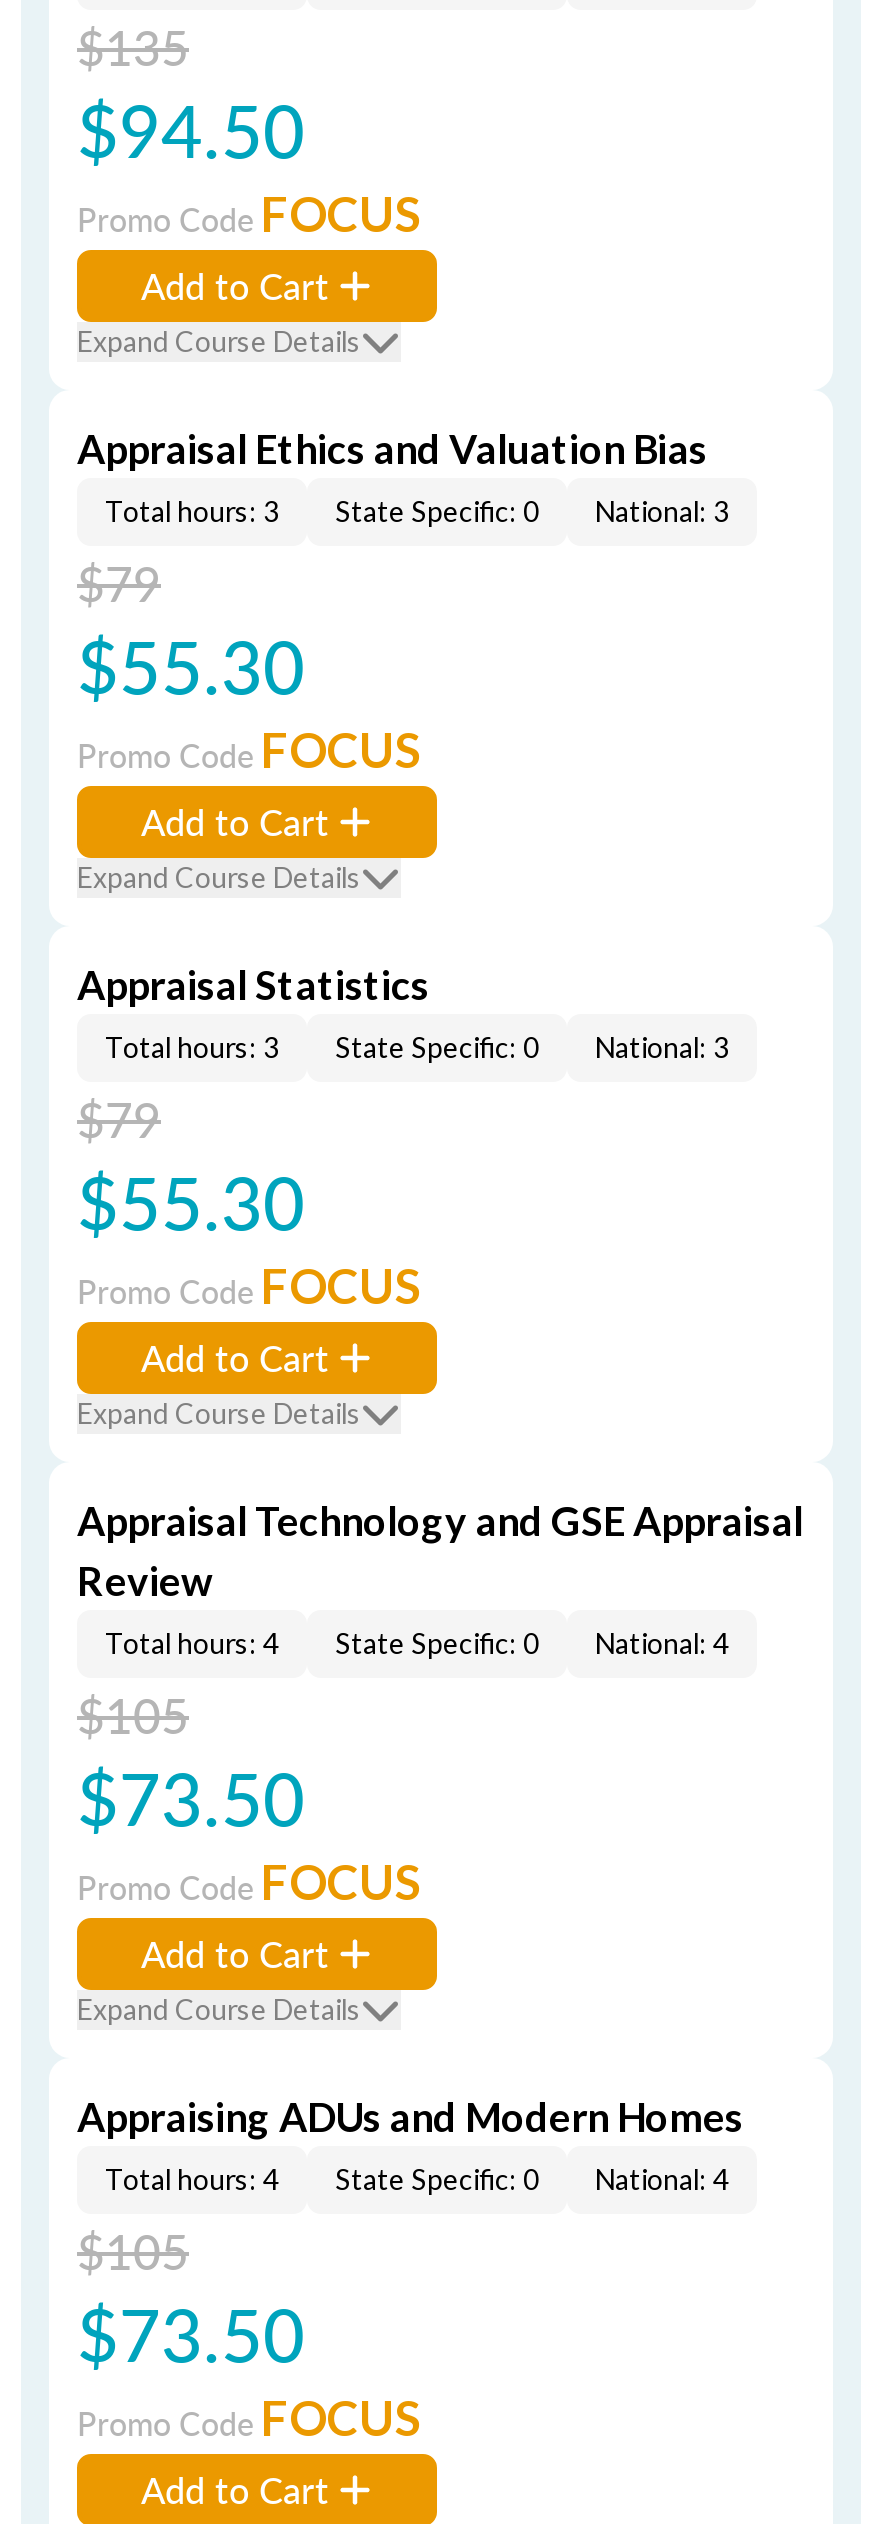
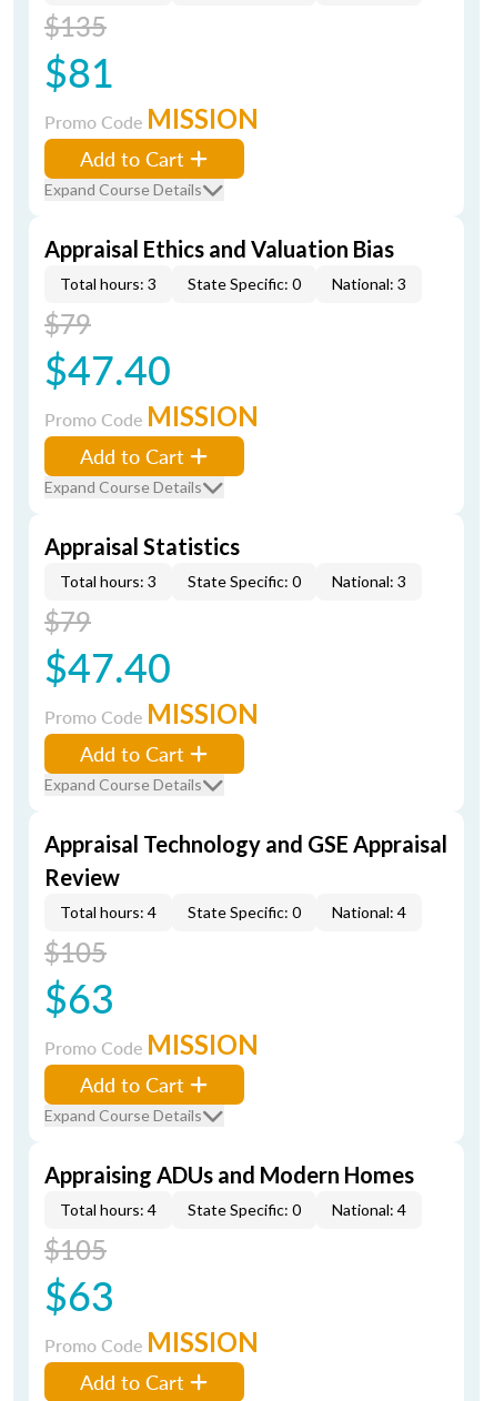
[77,78,305,180] $94.50 -> [44,43,114,100] $81
[77,184,421,242] Promo Code FOCUS -> [44,102,259,134] Promo Code MISSION
[77,614,305,716] $55.30 -> [44,341,171,397] $47.40
[77,720,421,778] Promo Code FOCUS -> [44,400,259,432] Promo Code MISSION
[77,1150,305,1252] $55.30 -> [44,638,171,695] $47.40
[77,1256,421,1314] Promo Code FOCUS -> [44,697,259,729] Promo Code MISSION
[77,1746,305,1848] $73.50 -> [44,969,114,1026] $63
[77,1852,421,1910] Promo Code FOCUS -> [44,1028,259,1060] Promo Code MISSION
[77,2282,305,2384] $73.50 -> [44,1267,114,1323] $63
[77,2388,421,2446] Promo Code FOCUS -> [44,1326,259,1358] Promo Code MISSION

